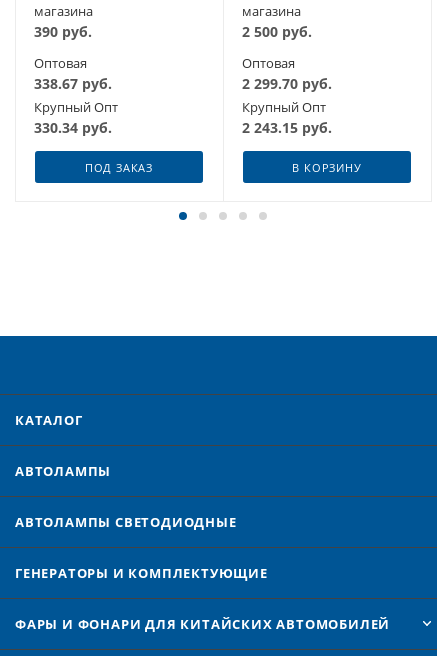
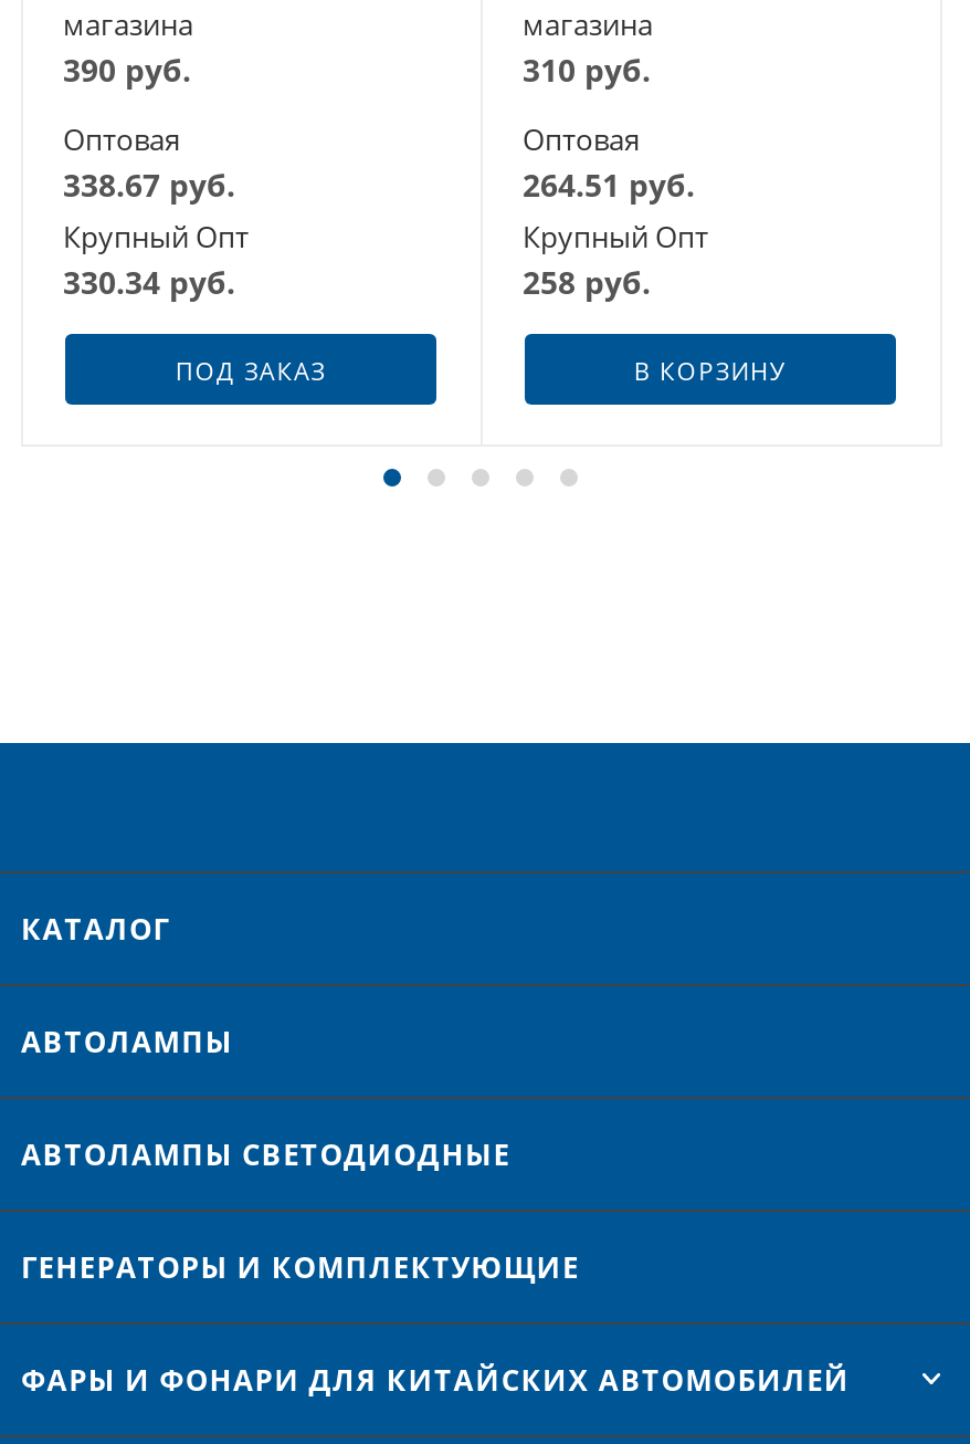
[242,22,312,41] 2 500 руб. -> [523,50,651,92] 310 руб.
[242,74,332,93] 2 299.70 руб. -> [523,165,695,207] 264.51 руб.
[242,118,332,137] 2 243.15 руб. -> [523,262,651,304] 258 руб.

